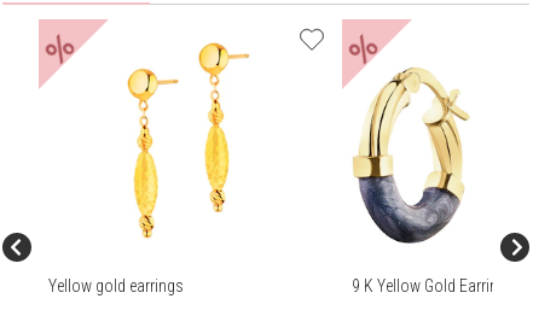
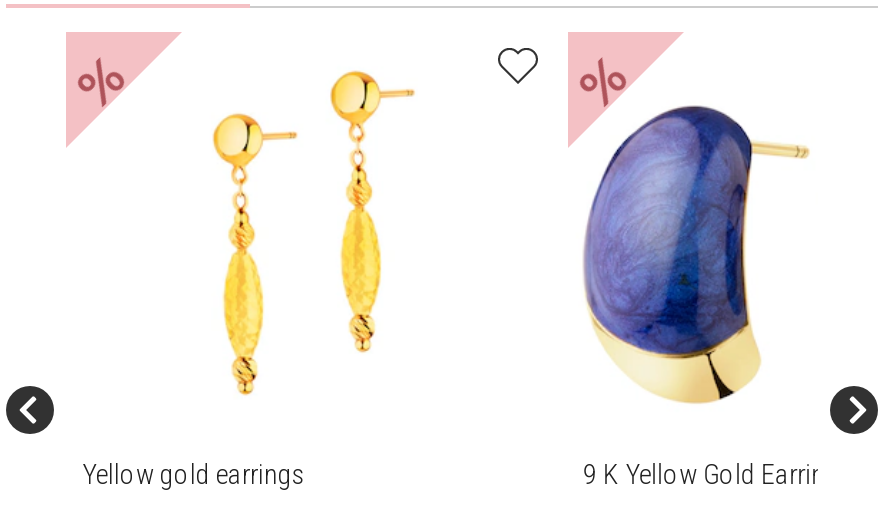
[352,64,487,245] [image] -> [582,104,810,404] [image]

